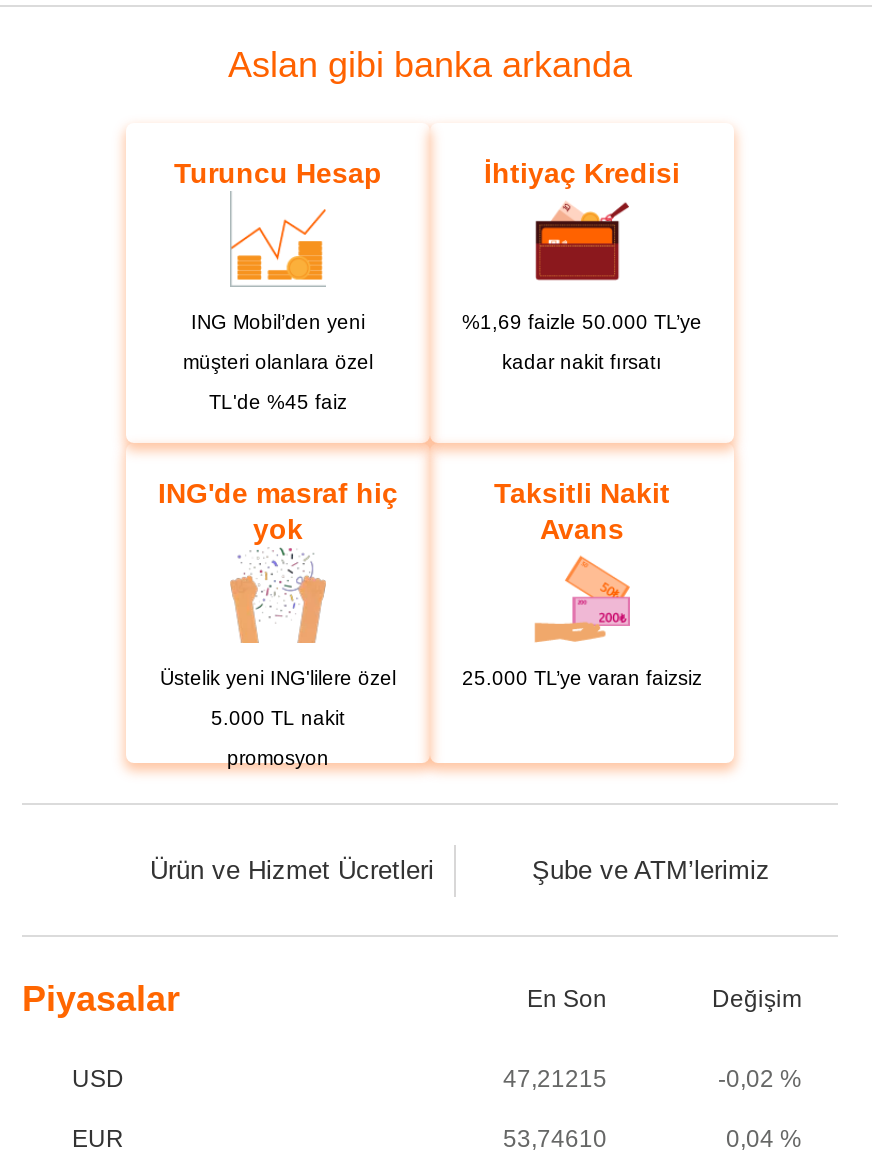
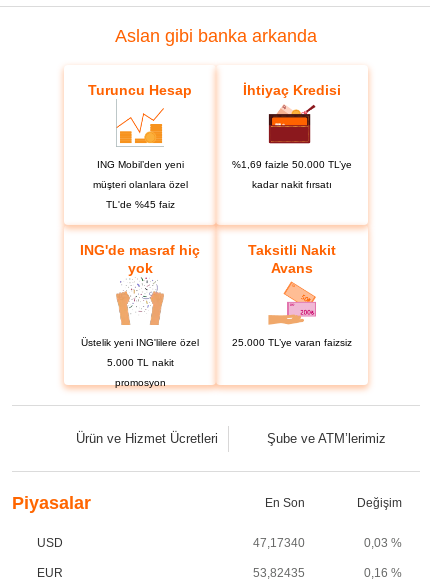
[503,1065,607,1093] 47,21215 -> [252,536,304,550] 47,17340
[718,1065,802,1093] -0,02 % -> [364,536,402,550] 0,03 %
[503,1125,607,1153] 53,74610 -> [252,566,304,580] 53,82435
[726,1125,802,1153] 0,04 % -> [364,566,402,580] 0,16 %

